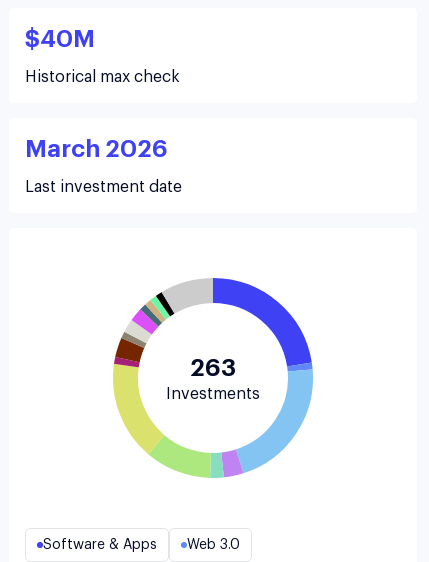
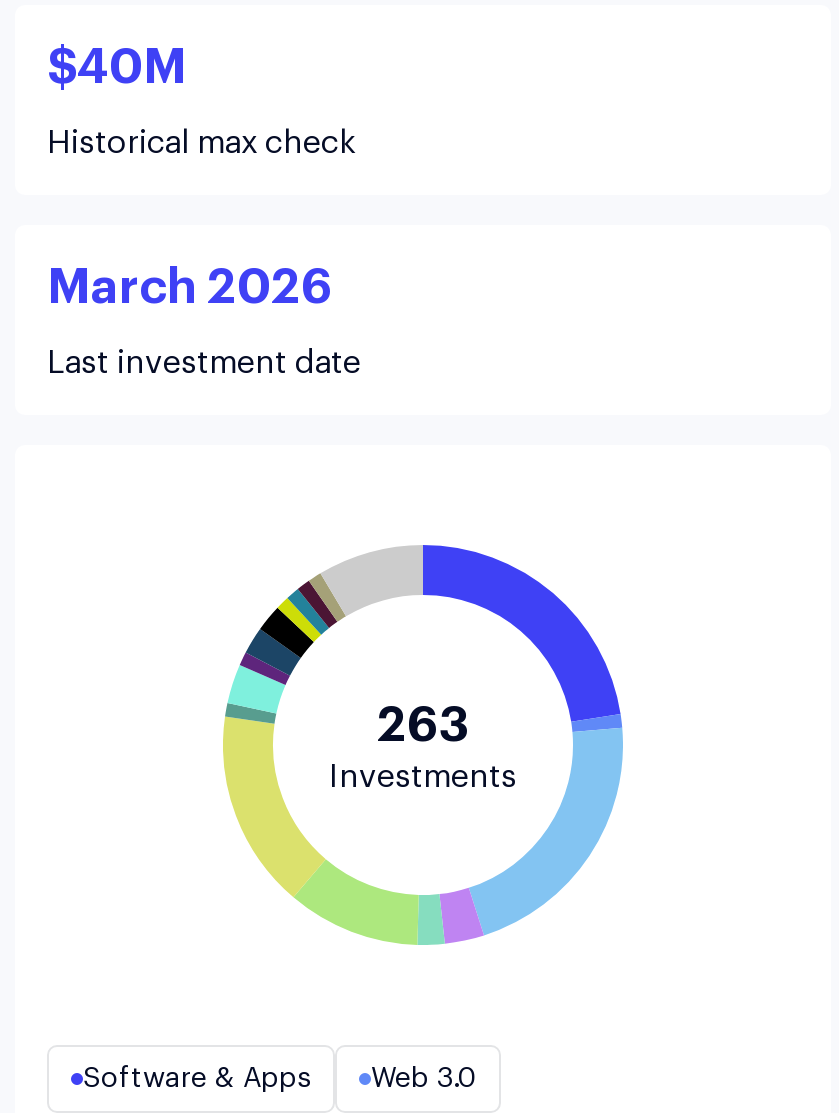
[113,292,174,368] [image] -> [225,573,343,725] [image]

